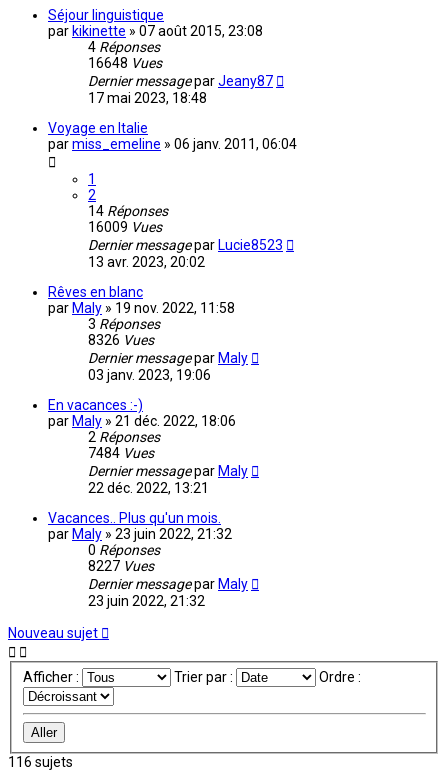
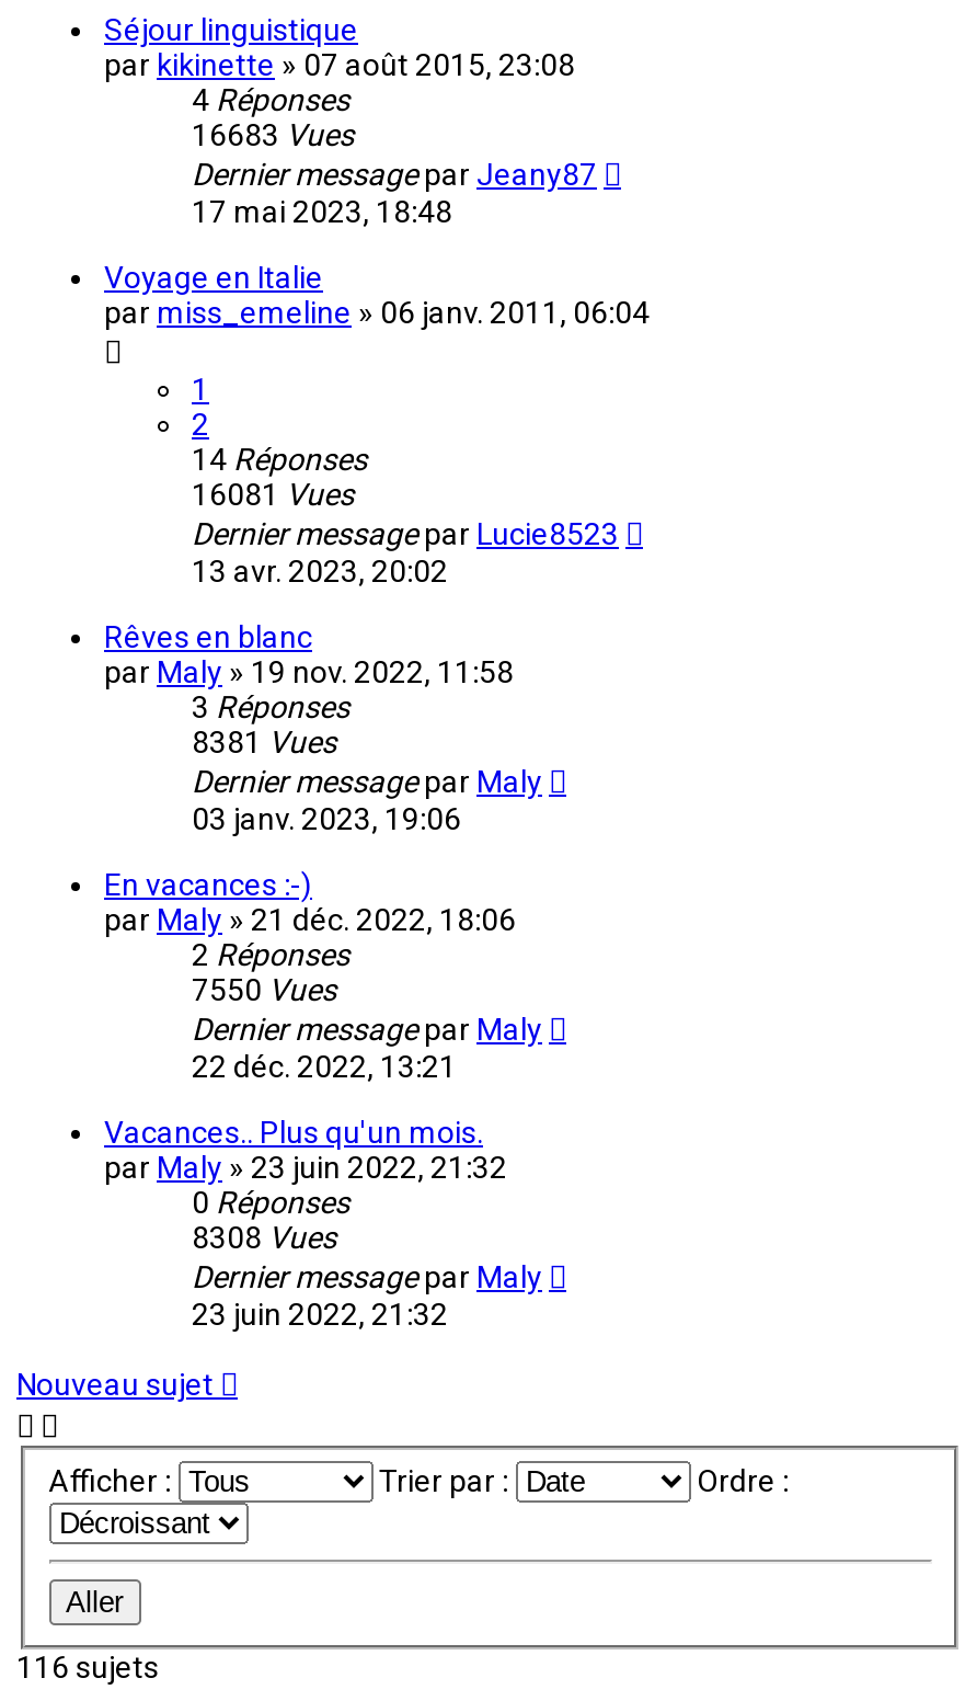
[88,55,162,71] 16648 Vues -> [192,117,354,153] 16683 Vues
[88,219,162,235] 16009 Vues -> [192,477,354,512] 16081 Vues
[88,332,154,348] 8326 Vues -> [192,725,336,760] 8381 Vues
[88,445,154,461] 7484 Vues -> [192,972,336,1007] 7550 Vues
[88,558,154,574] 8227 Vues -> [192,1220,336,1255] 8308 Vues

